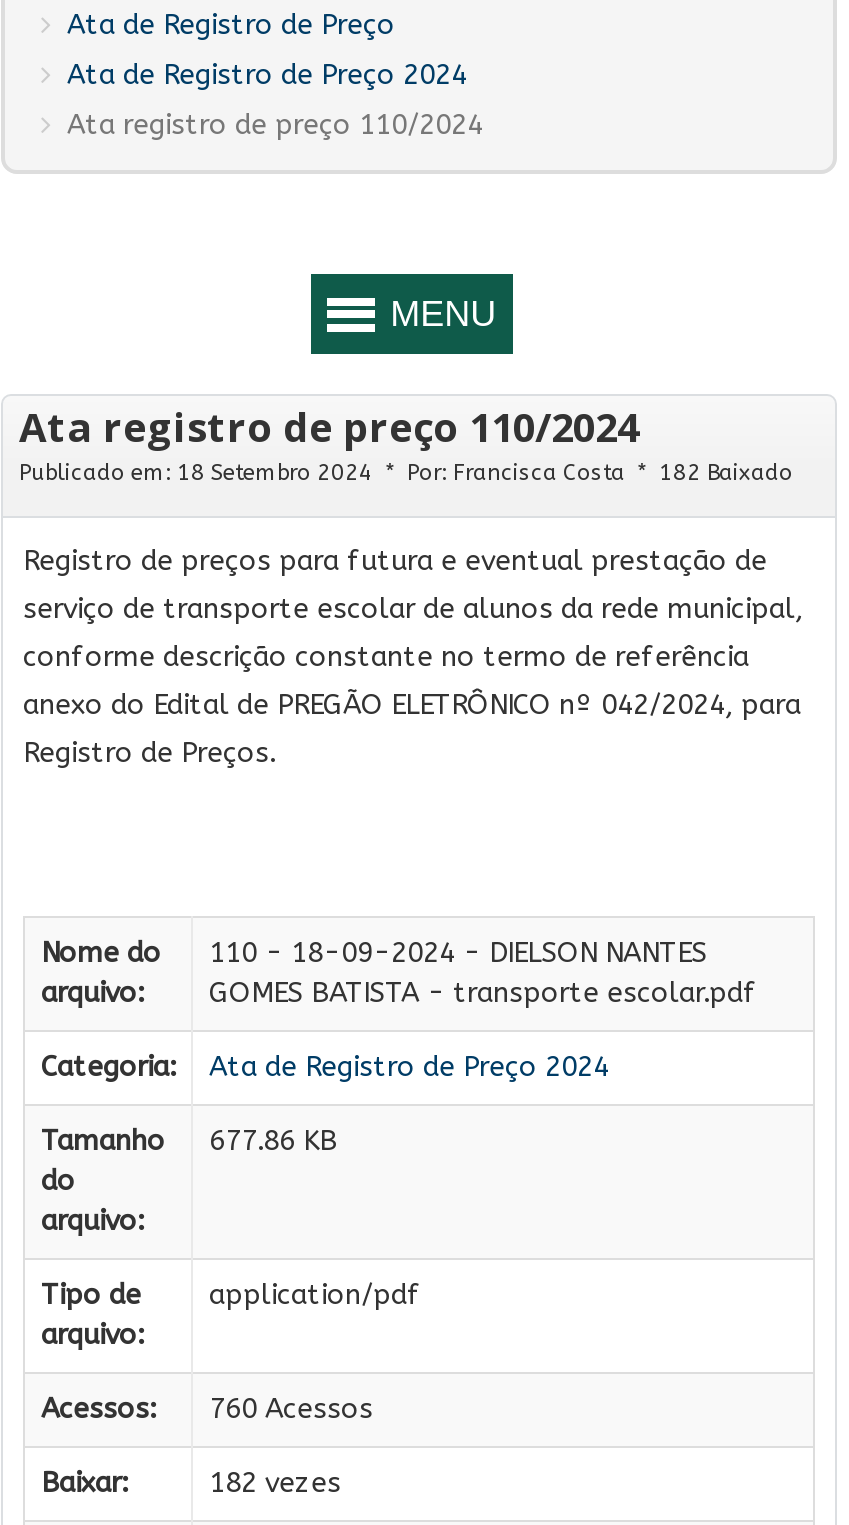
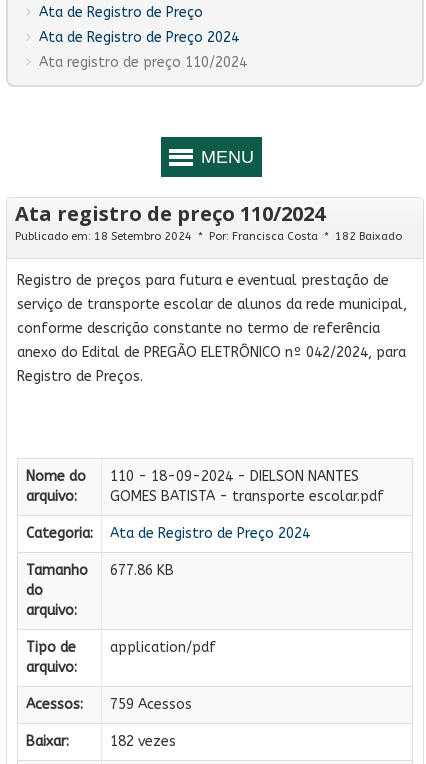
[41,1392,373,1426] Acessos: 760 Acessos -> [26,696,192,713] Acessos: 759 Acessos

